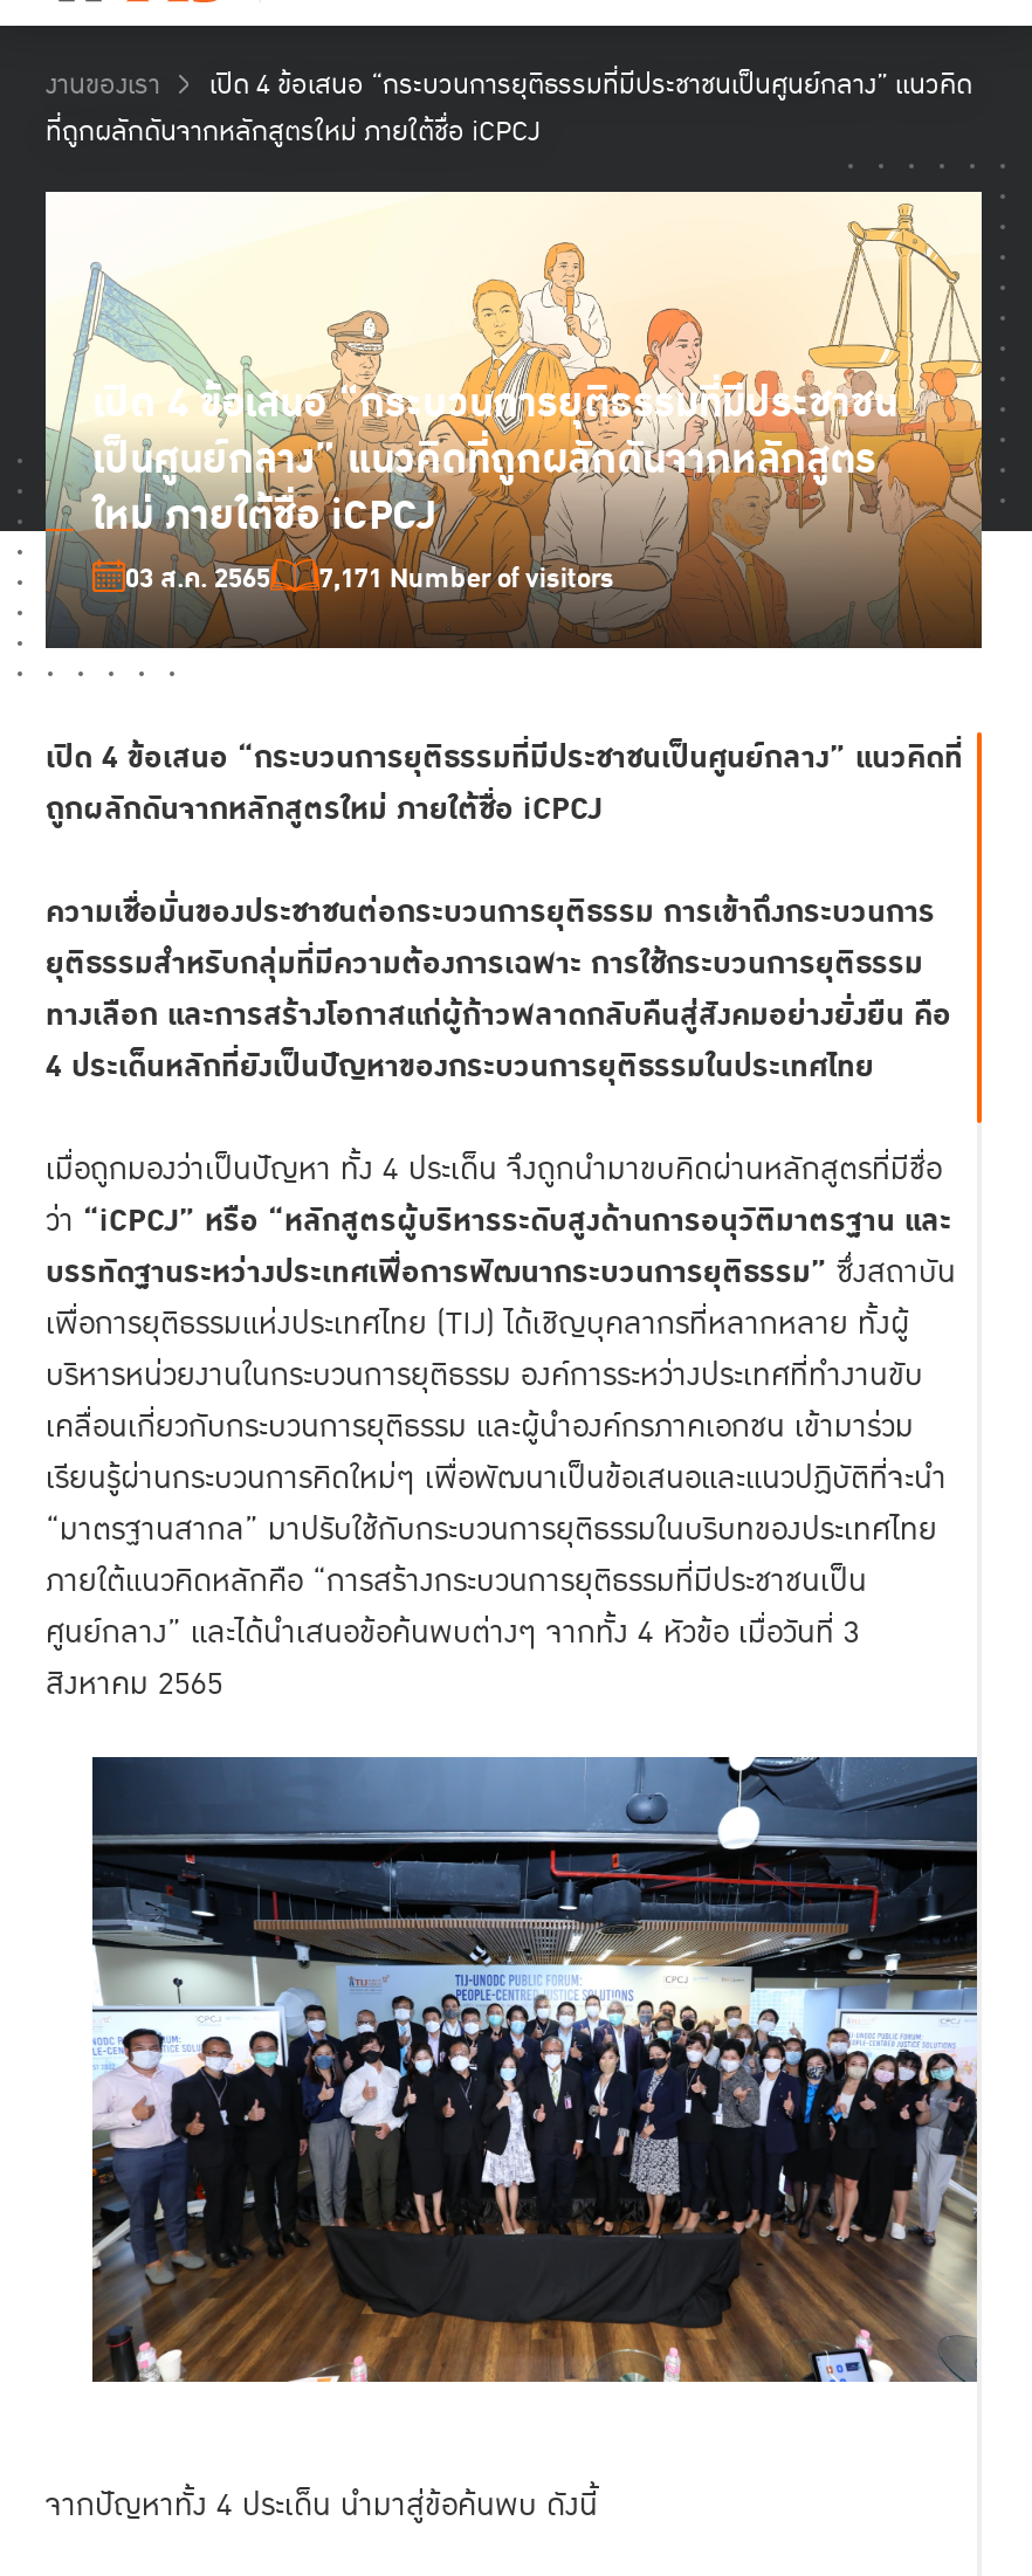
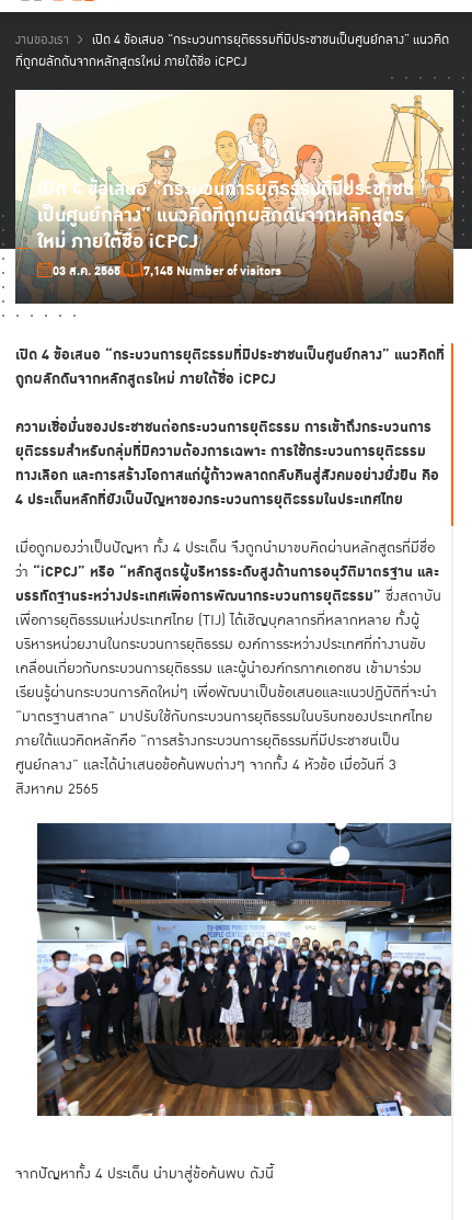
[319,557,614,601] 7,171 Number of visitors -> [143,261,281,282] 7,145 Number of visitors

